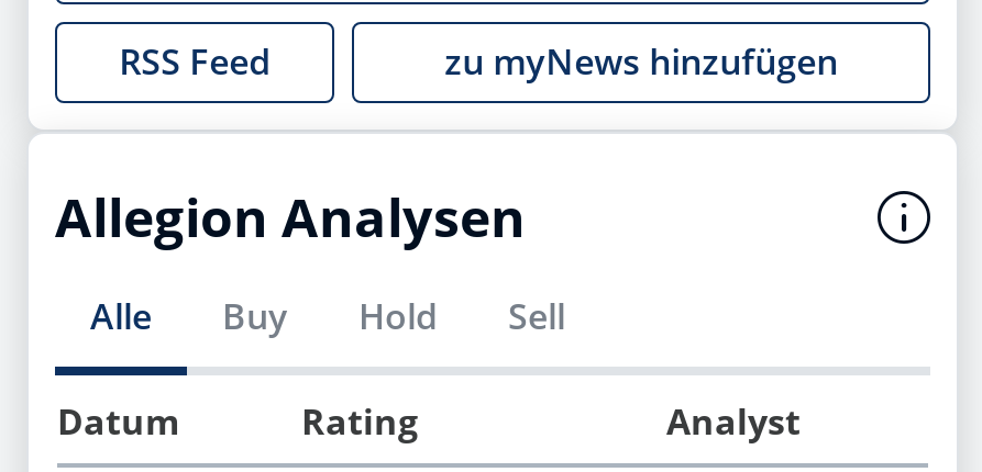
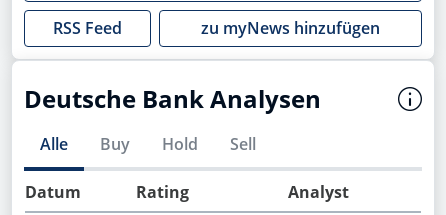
[55,179,526,251] Allegion Analysen -> [24,81,321,114] Deutsche Bank Analysen

